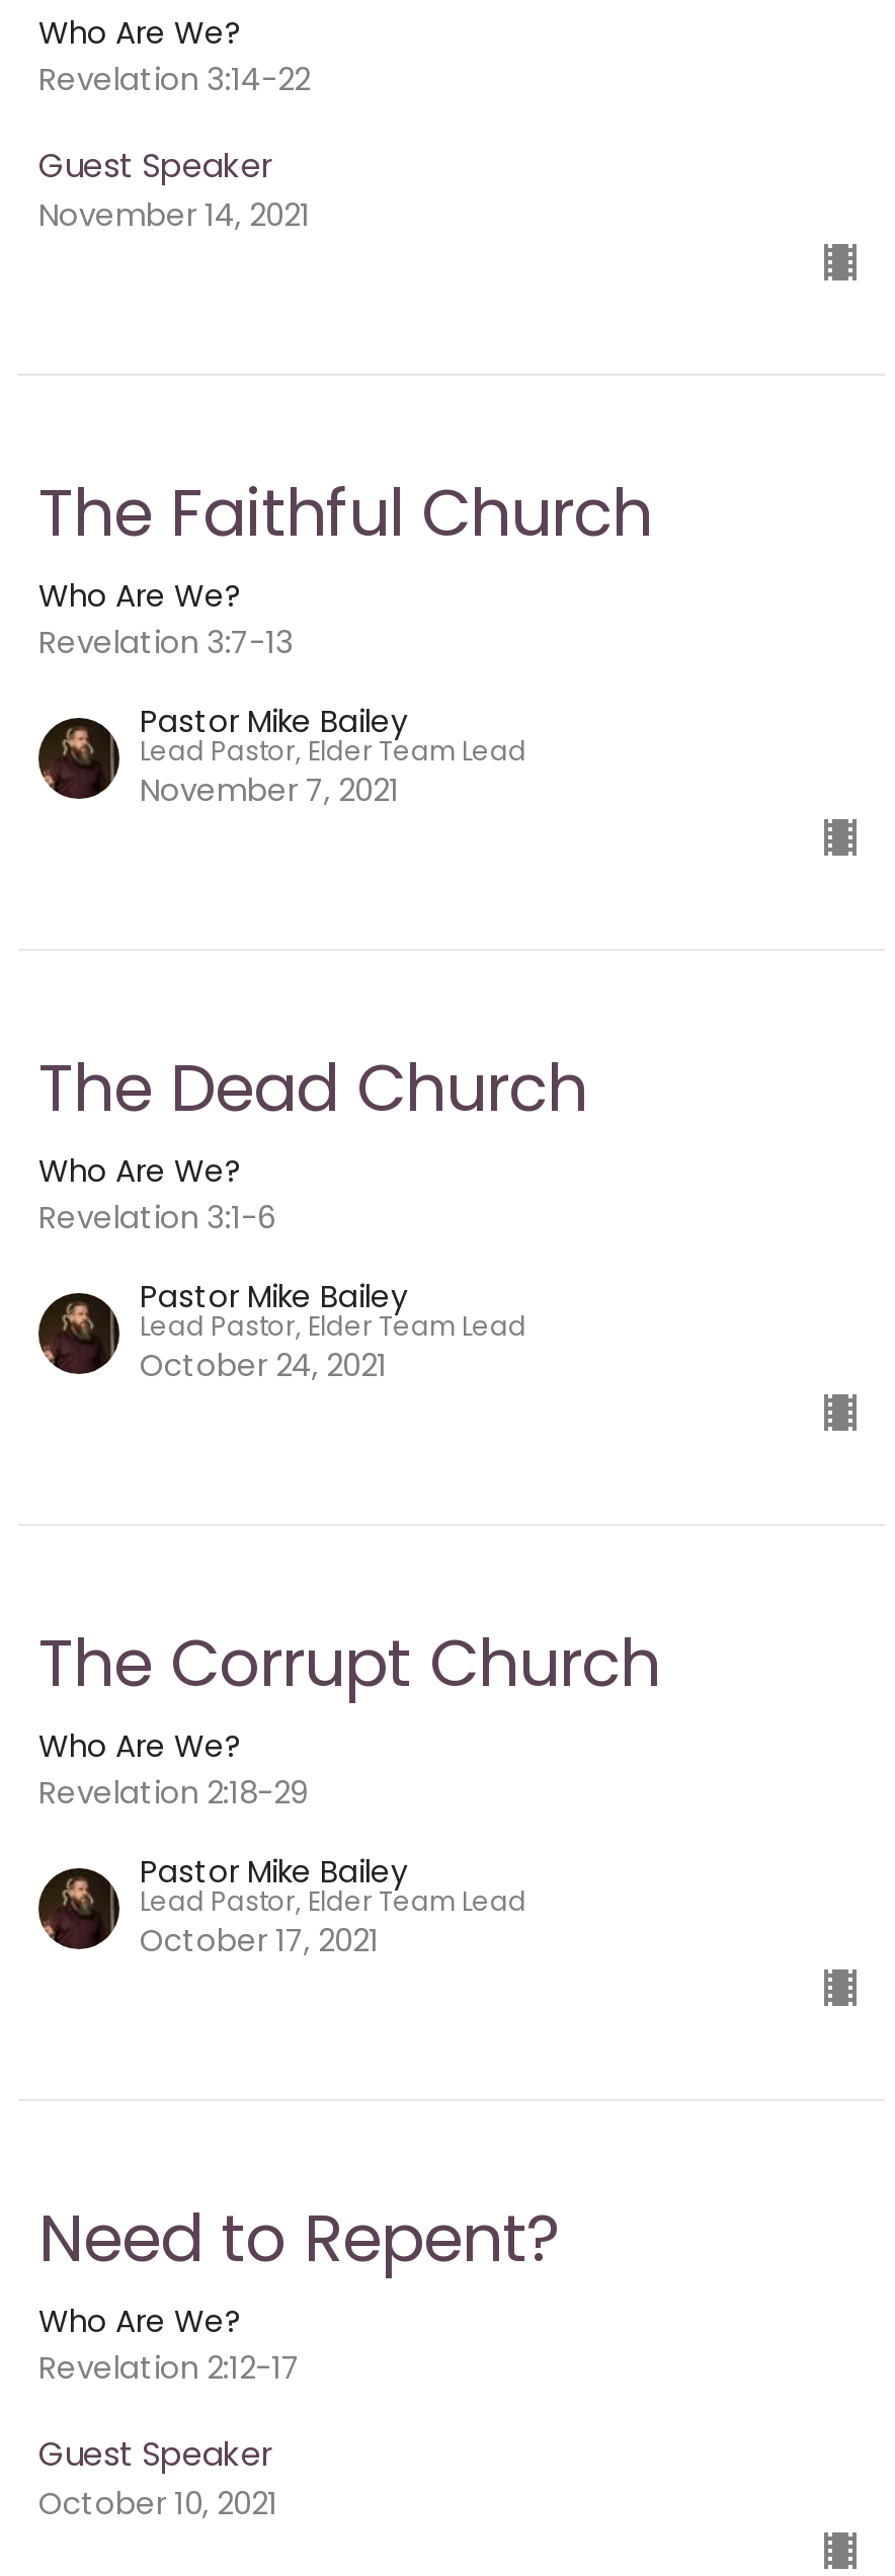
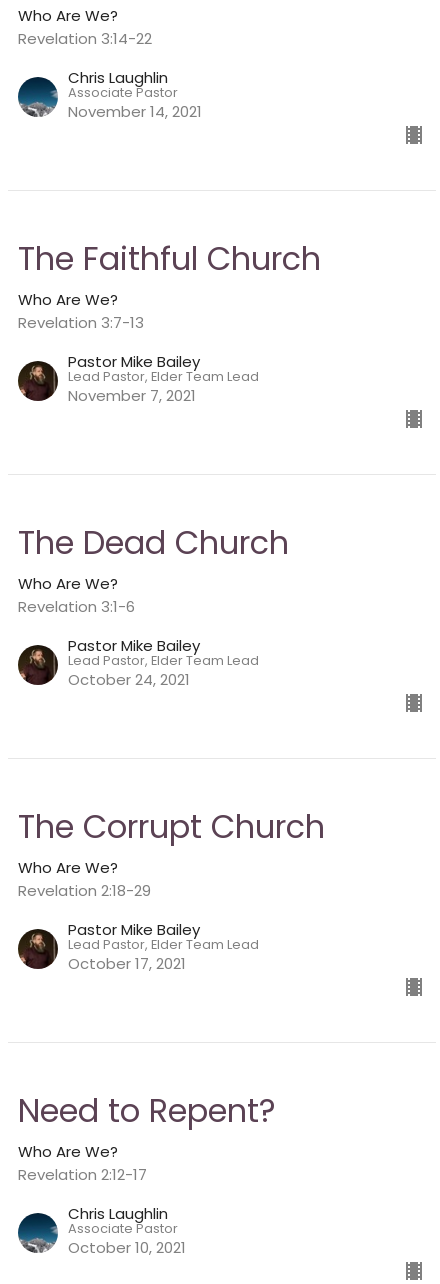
[38,142,275,189] Guest Speaker -> [68,67,178,102] Chris Laughlin | Associate Pastor
[38,2431,275,2477] Guest Speaker -> [68,1203,178,1238] Chris Laughlin | Associate Pastor

